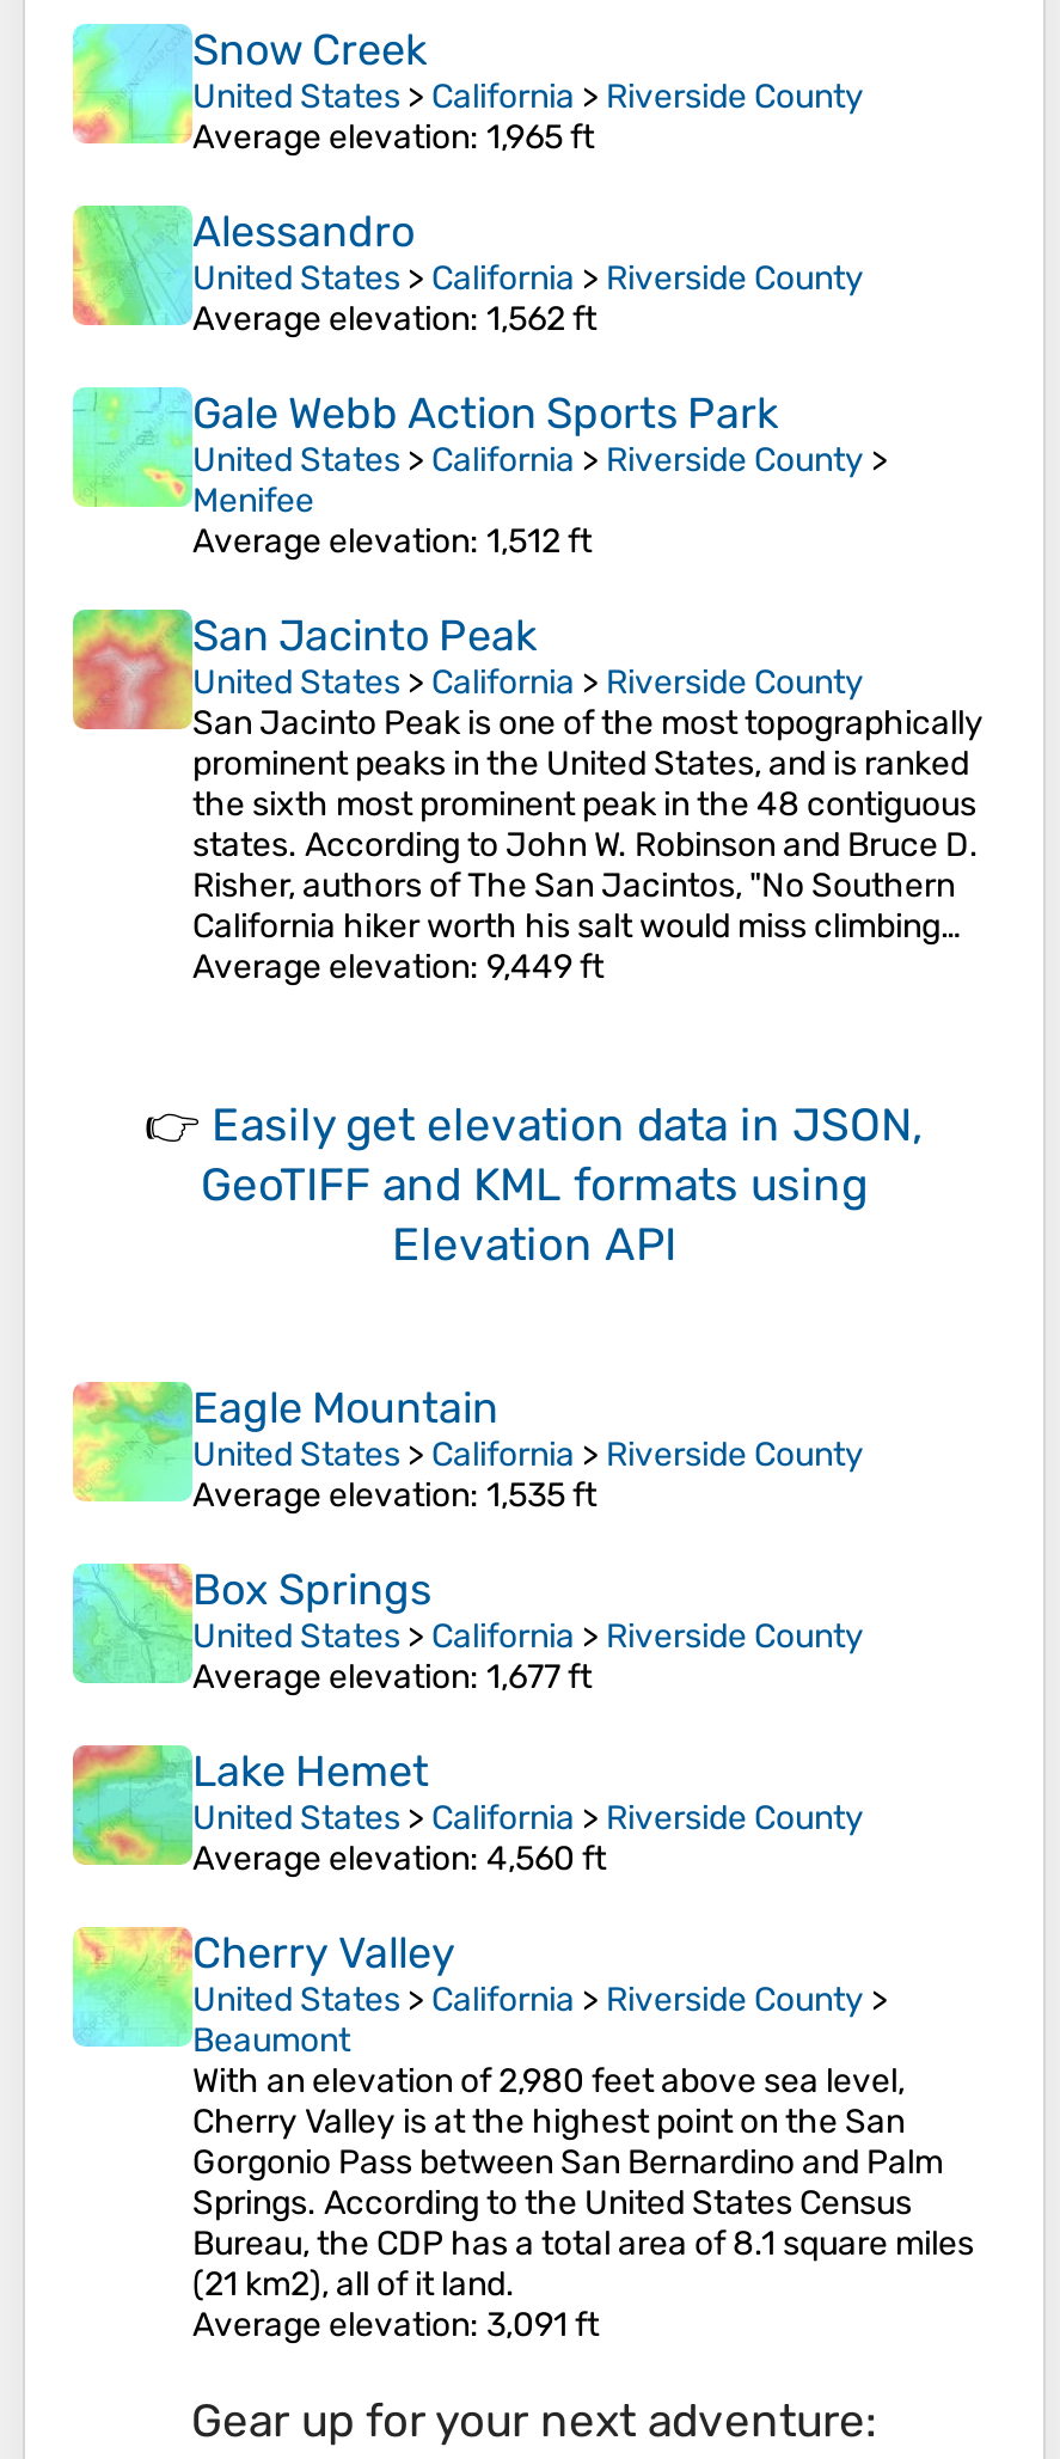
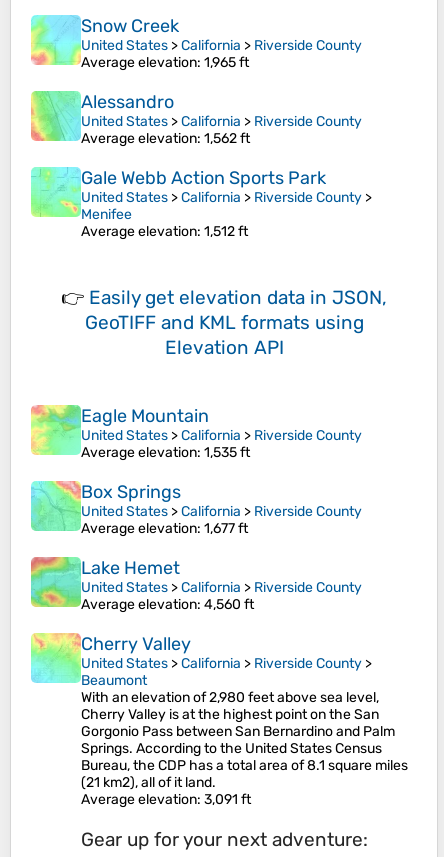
[71,607,984,988] [image] | San Jacinto Peak | United States > California > Riverside County | San Jacinto Peak is one of the most topographically | prominent peaks in the United States, and is ranked | the sixth most prominent peak in the 48 contiguous | states. According to John W. Robinson and Bruce D. | Risher, authors of The San Jacintos, "No Southern | California hiker worth his salt would miss climbing… | Average elevation: 9,449 ft -> none

